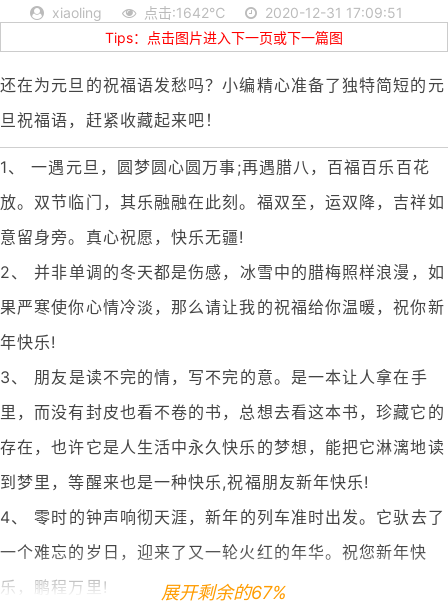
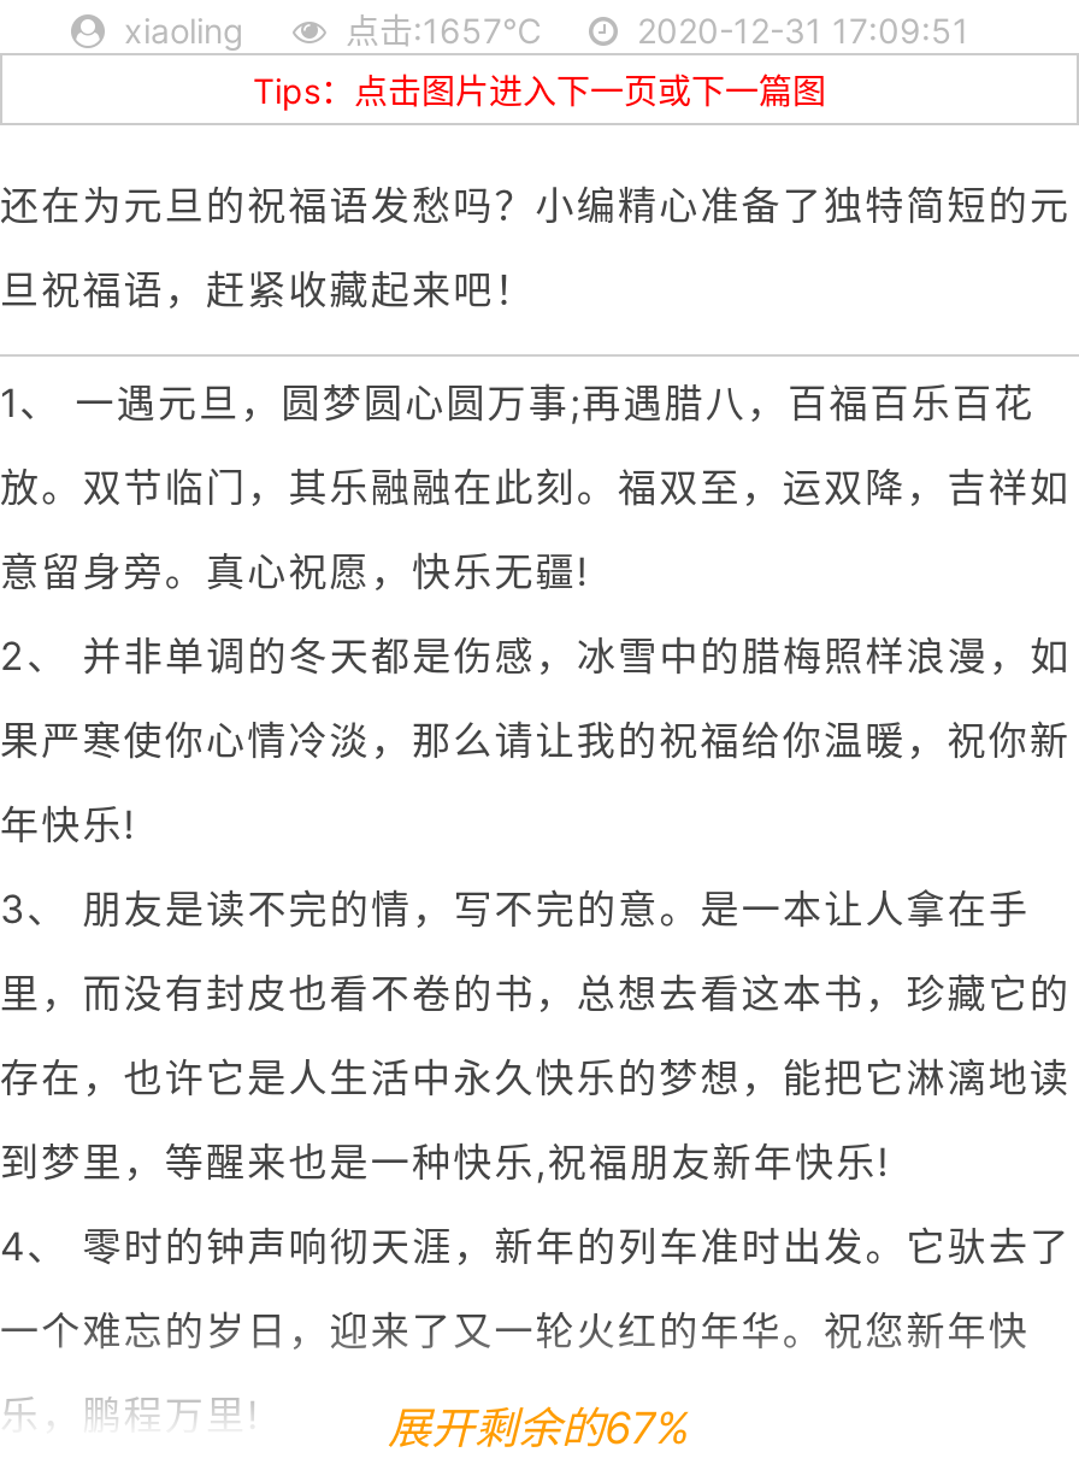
[143,4,224,21] 点击:1642℃ -> [346,10,541,51] 点击:1657℃

